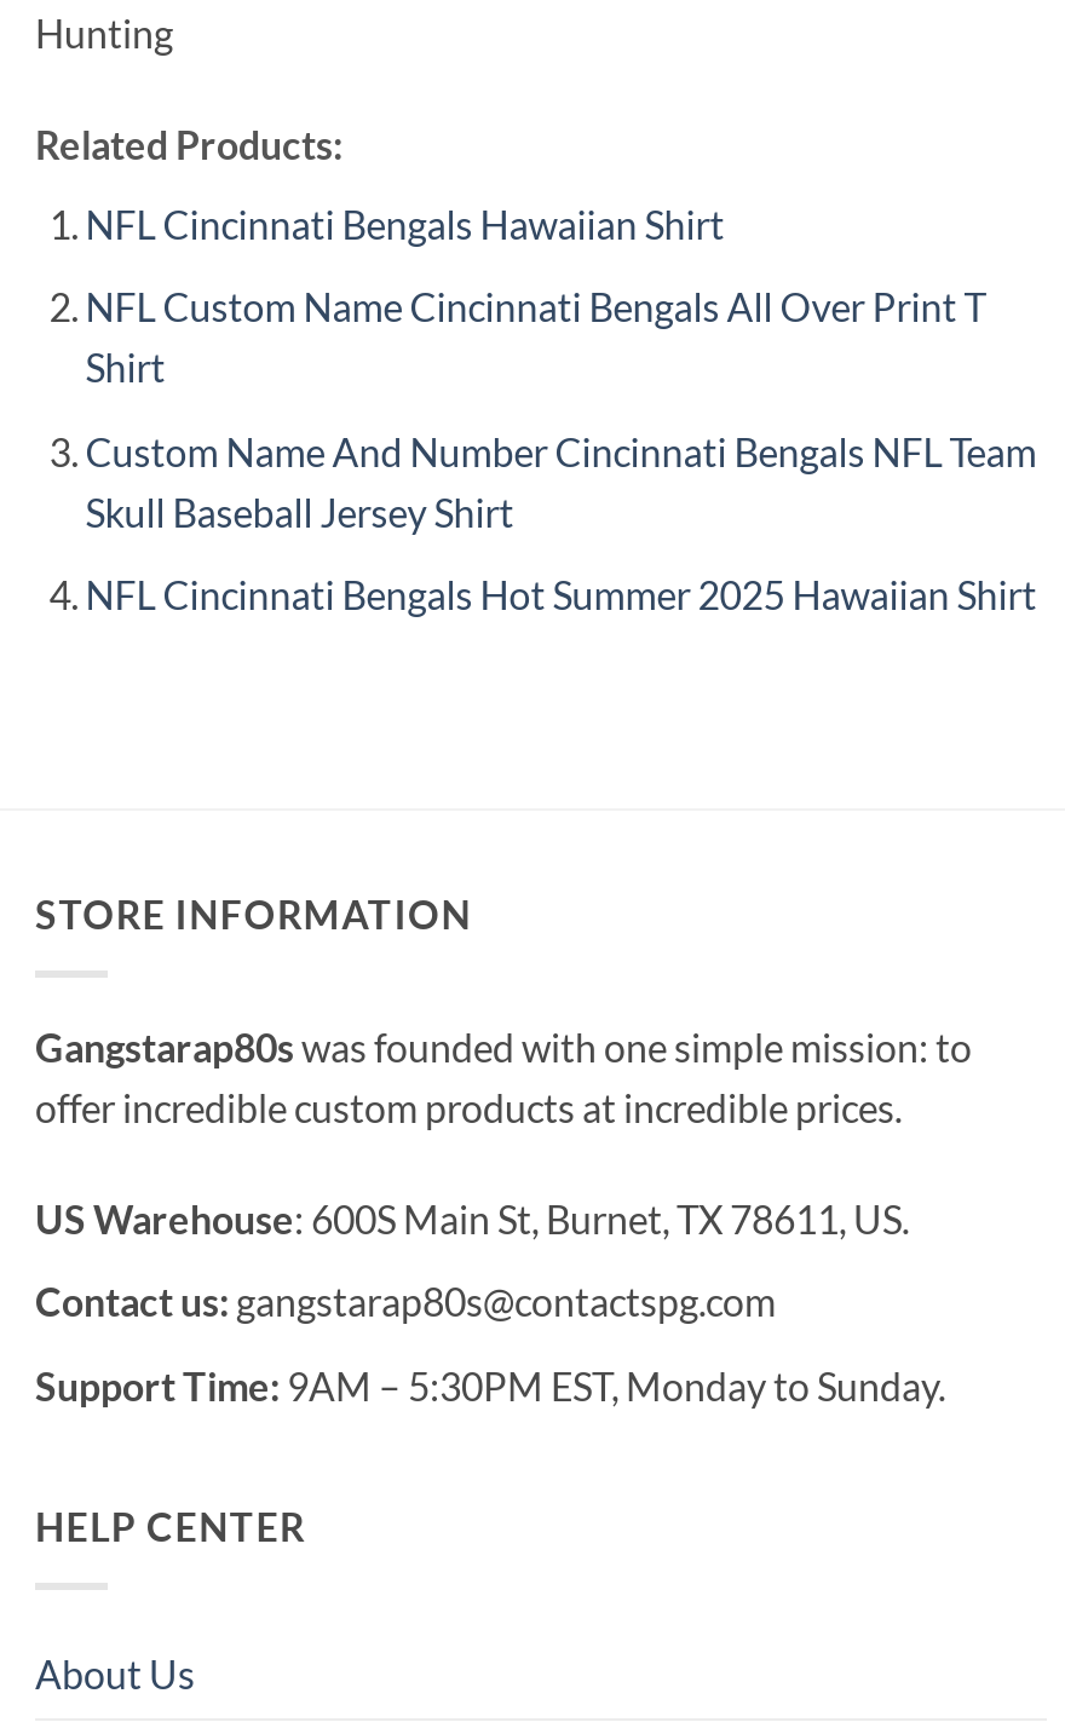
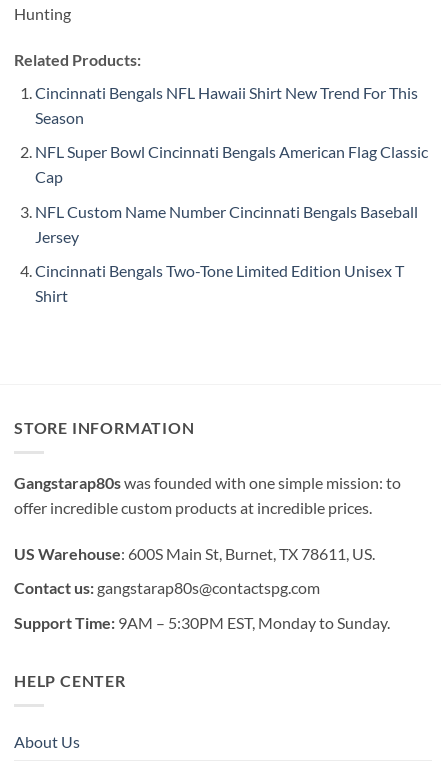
[85,200,986,330] NFL Cincinnati Bengals Hawaiian Shirt | NFL Custom Name Cincinnati Bengals All Over Print T -> [35,83,428,280] Cincinnati Bengals NFL Hawaii Shirt New Trend For This | Season | NFL Super Bowl Cincinnati Bengals American Flag Classic | Cap | NFL Custom Name Number Cincinnati Bengals Baseball | Jersey | Cincinnati Bengals Two-Tone Limited Edition Unisex T
moved [85,344,165,390] -> [35,286,68,305]: Shirt
[85,428,1037,618] Custom Name And Number Cincinnati Bengals NFL Team | Skull Baseball Jersey Shirt | NFL Cincinnati Bengals Hot Summer 2025 Hawaiian Shirt -> none

